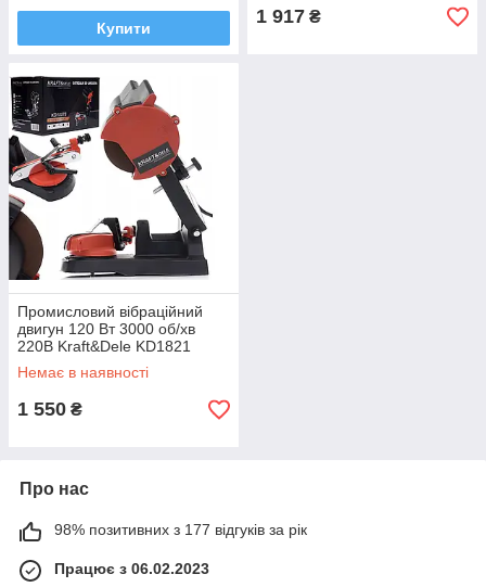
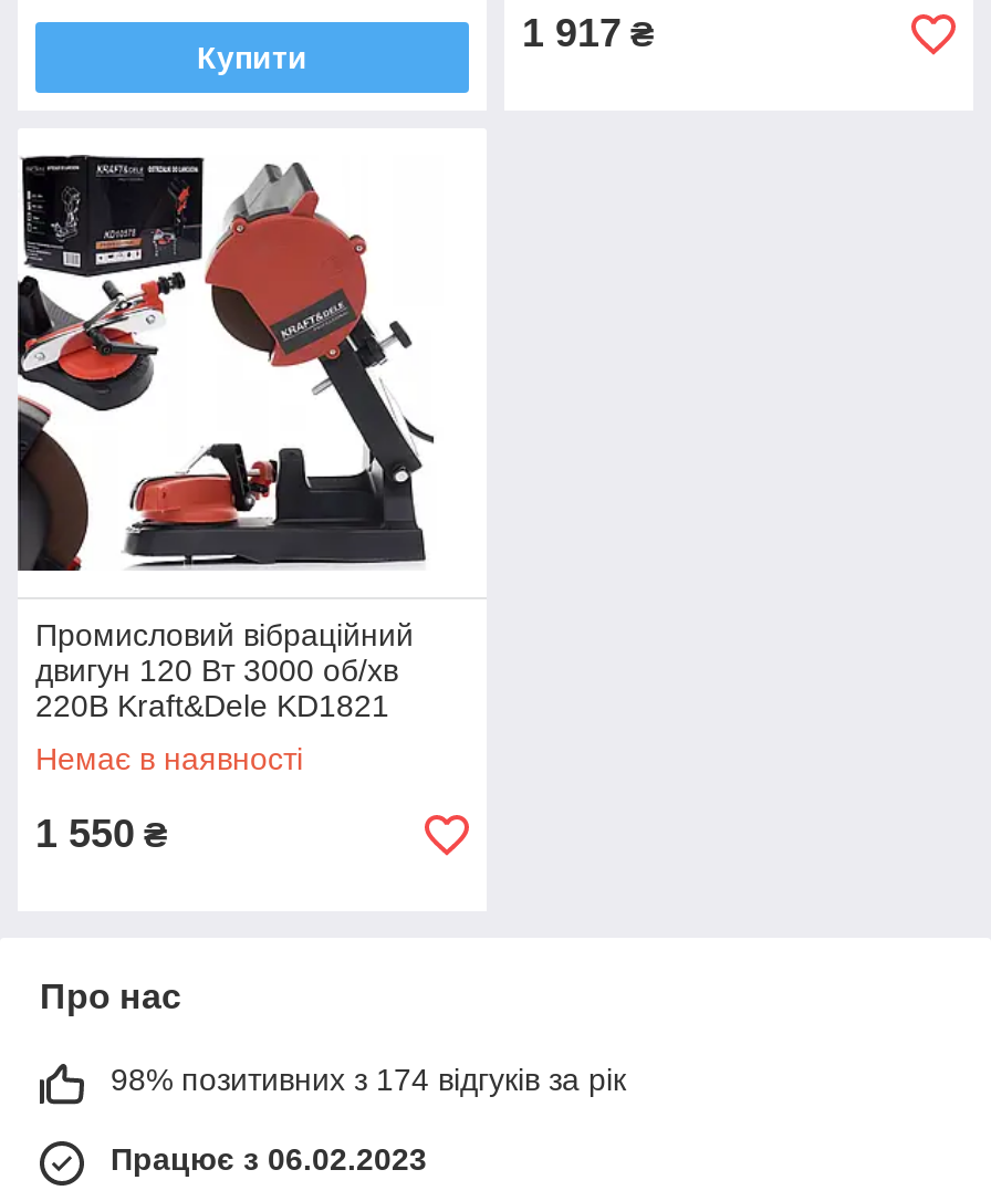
[54,521,307,538] 98% позитивних з 177 відгуків за рік -> [111,1062,626,1097] 98% позитивних з 174 відгуків за рік

